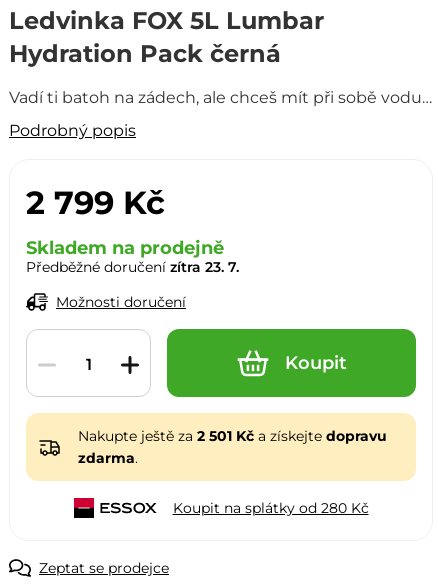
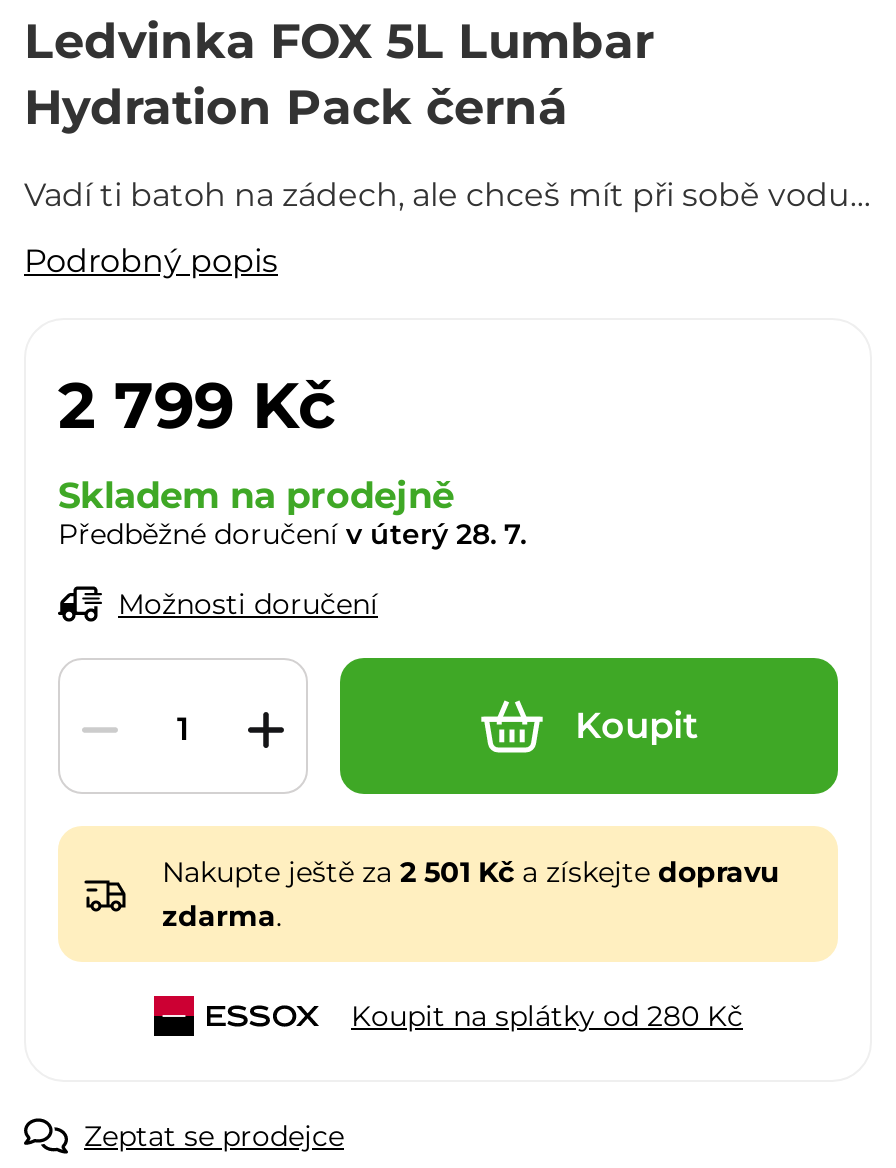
[26,258,239,276] Předběžné doručení zítra 23. 7. -> [58,516,526,552] Předběžné doručení v úterý 28. 7.

